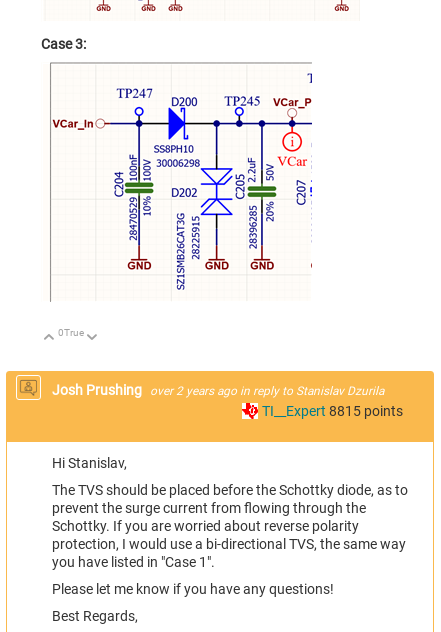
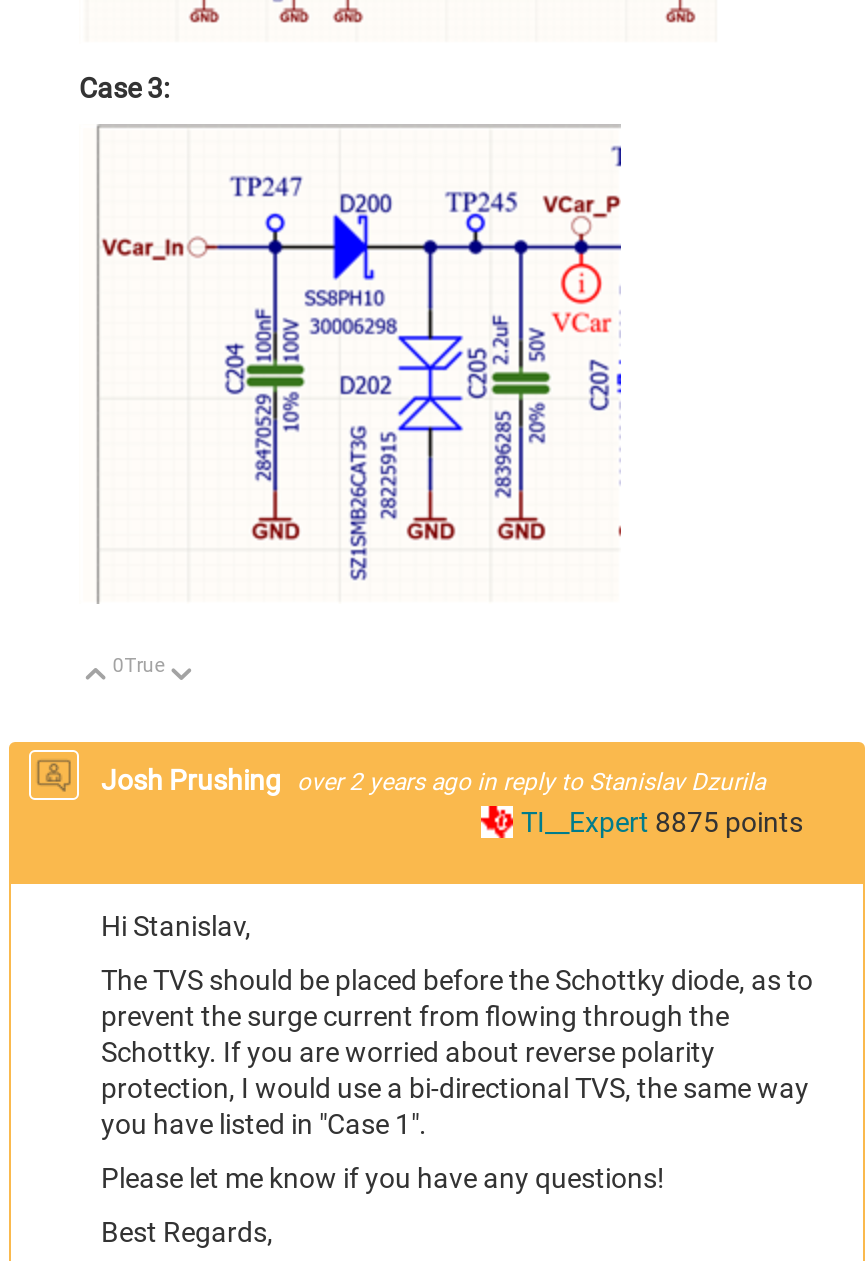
[262,403,403,419] TI__Expert 8815 points -> [521,805,803,837] TI__Expert 8875 points

